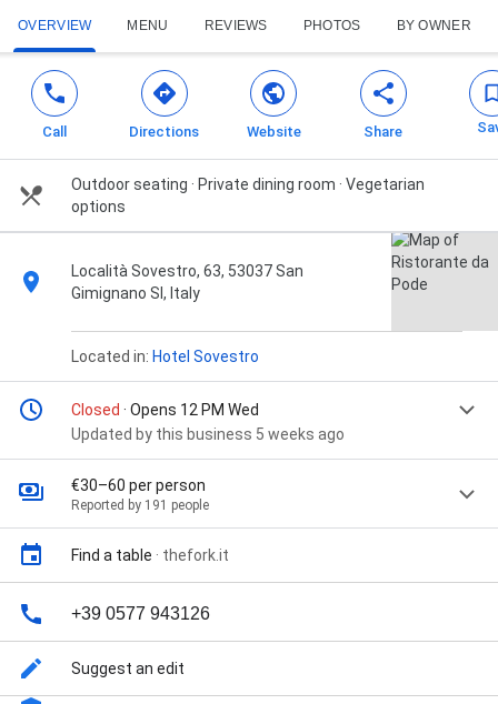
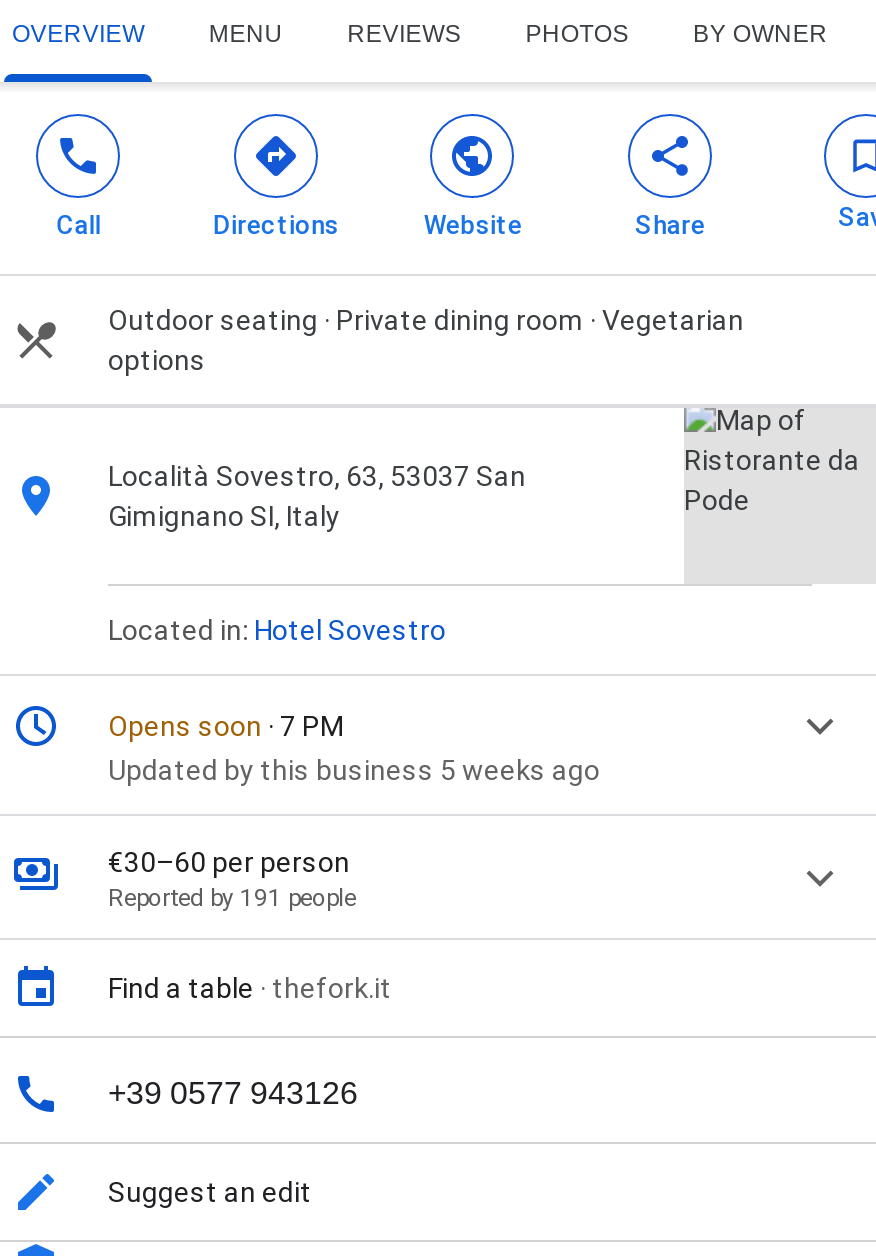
[71,401,259,419] Closed · Opens 12 PM Wed -> [108,710,344,742] Opens soon · 7 PM

